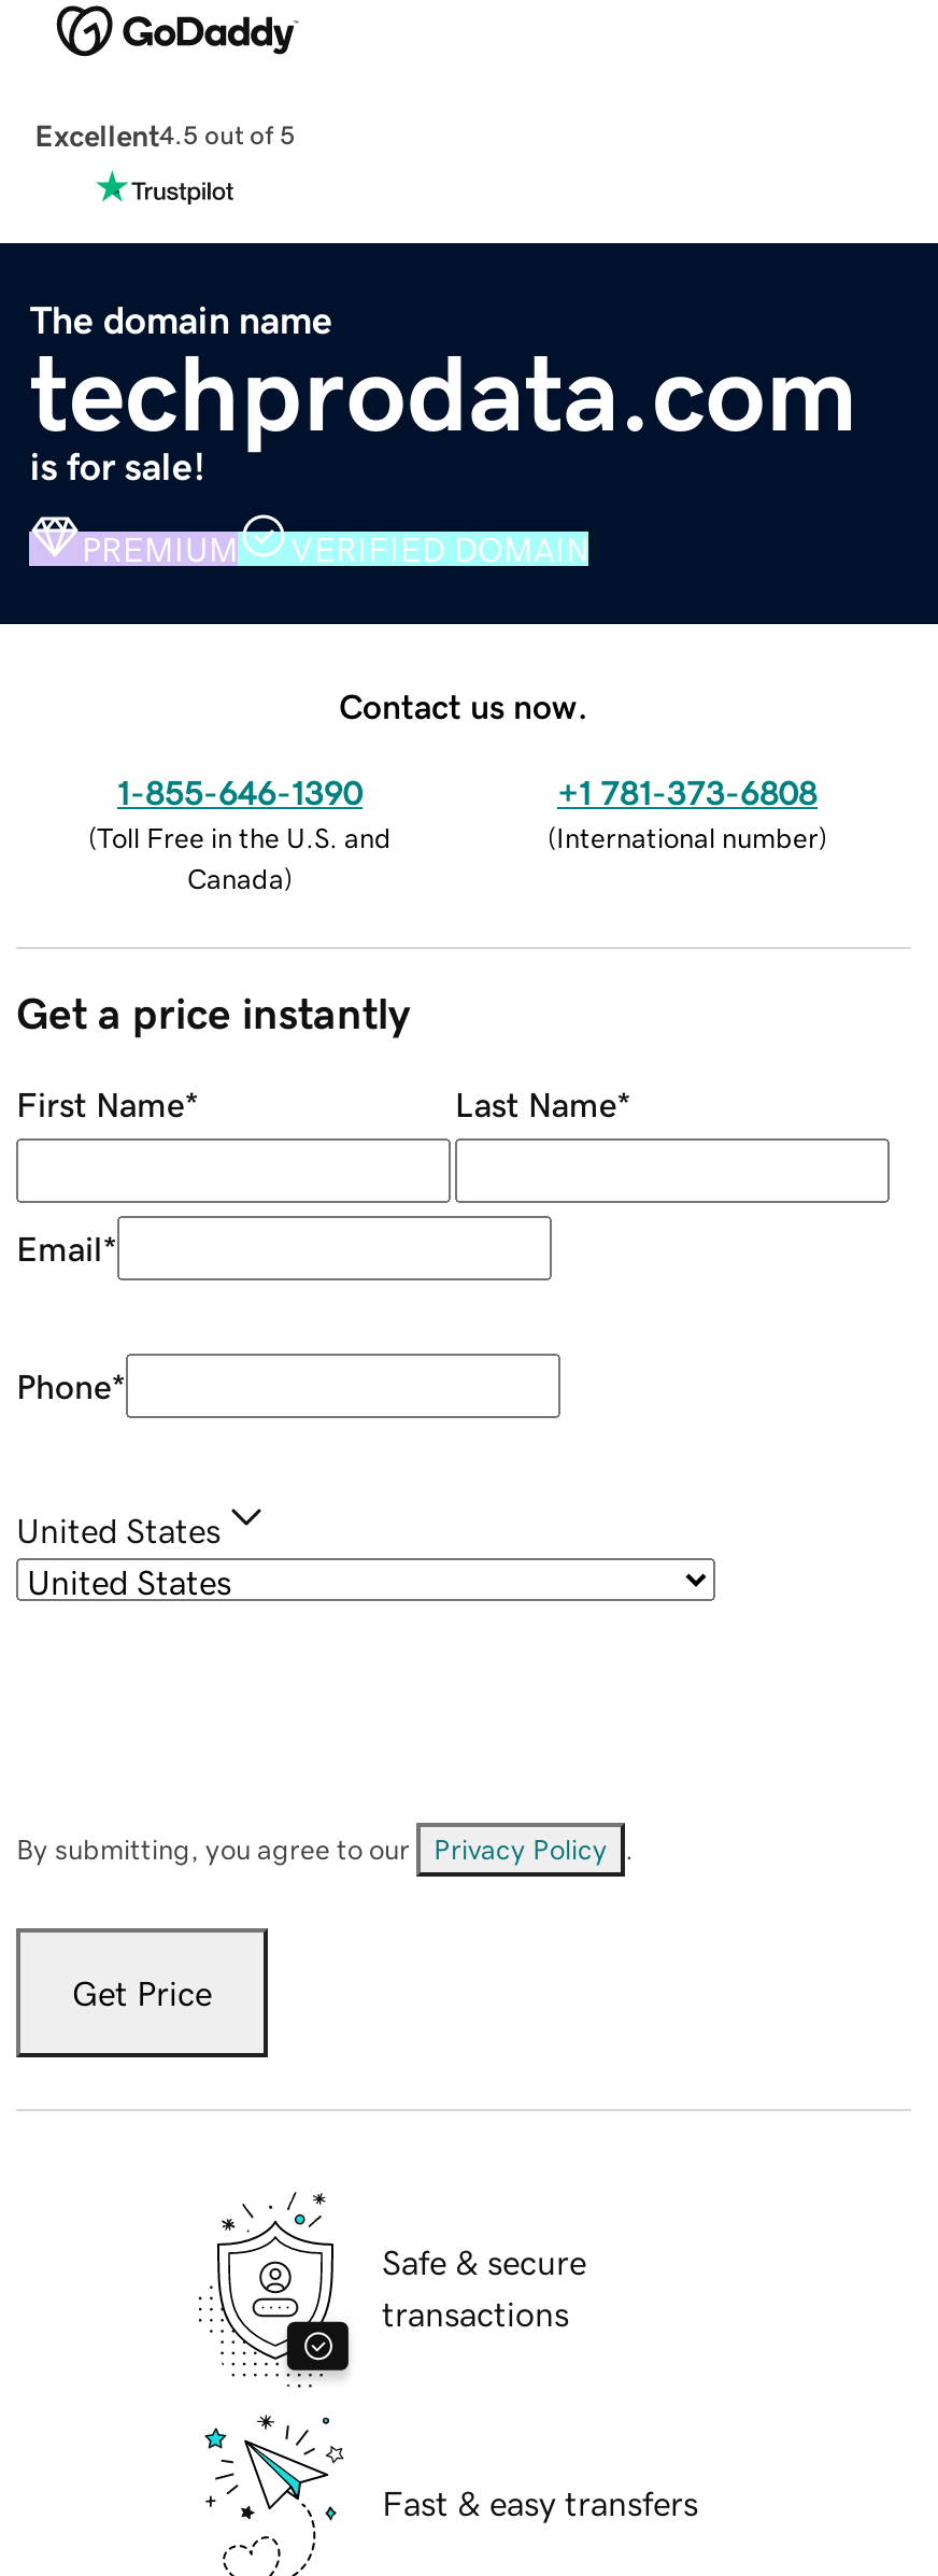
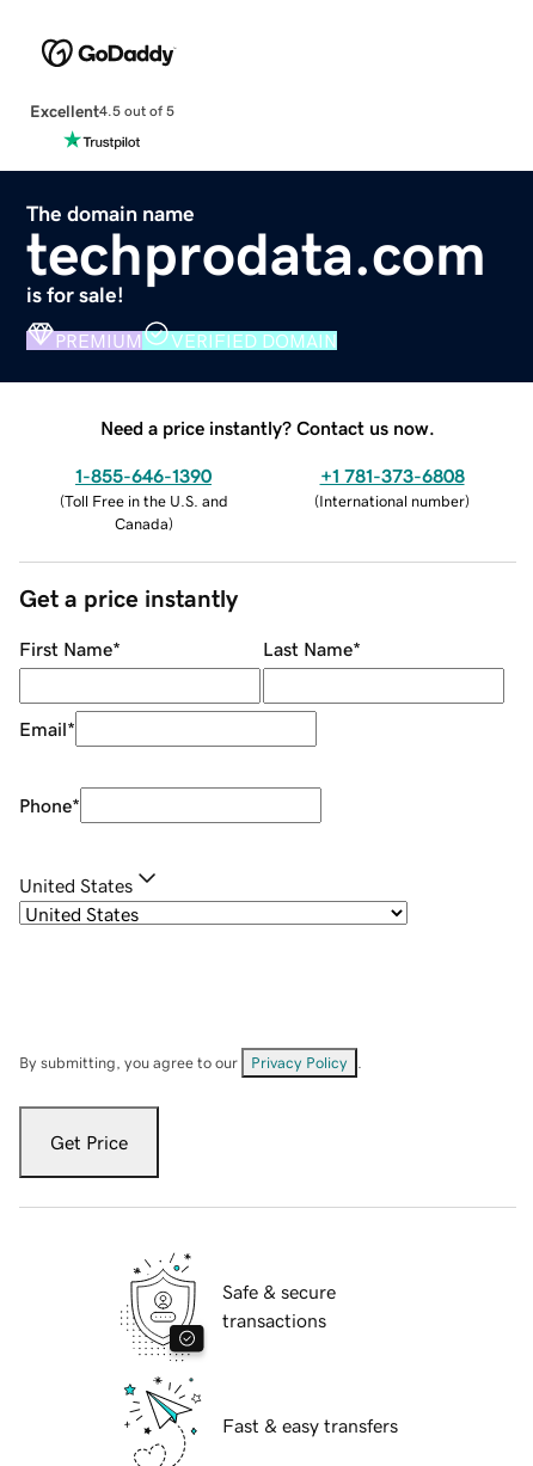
[339,688,588,722] Contact us now. -> [100,418,435,437] Need a price instantly? Contact us now.

